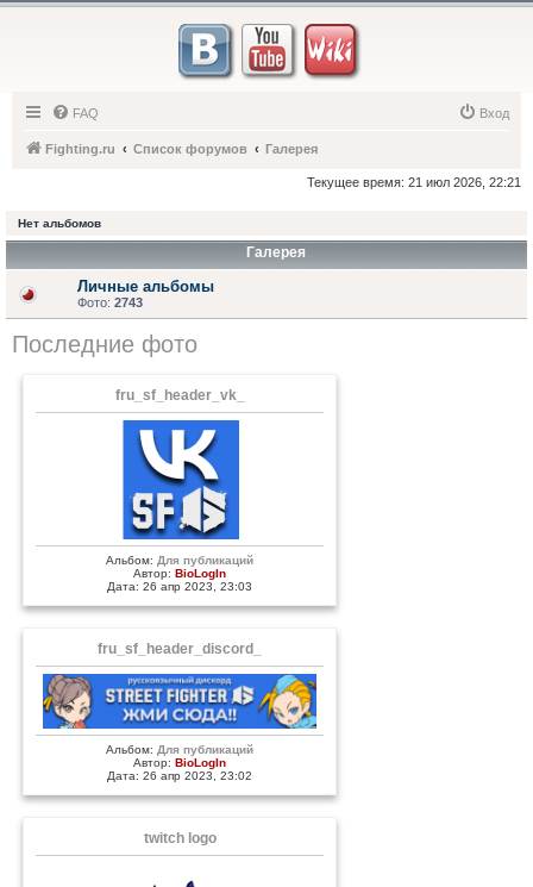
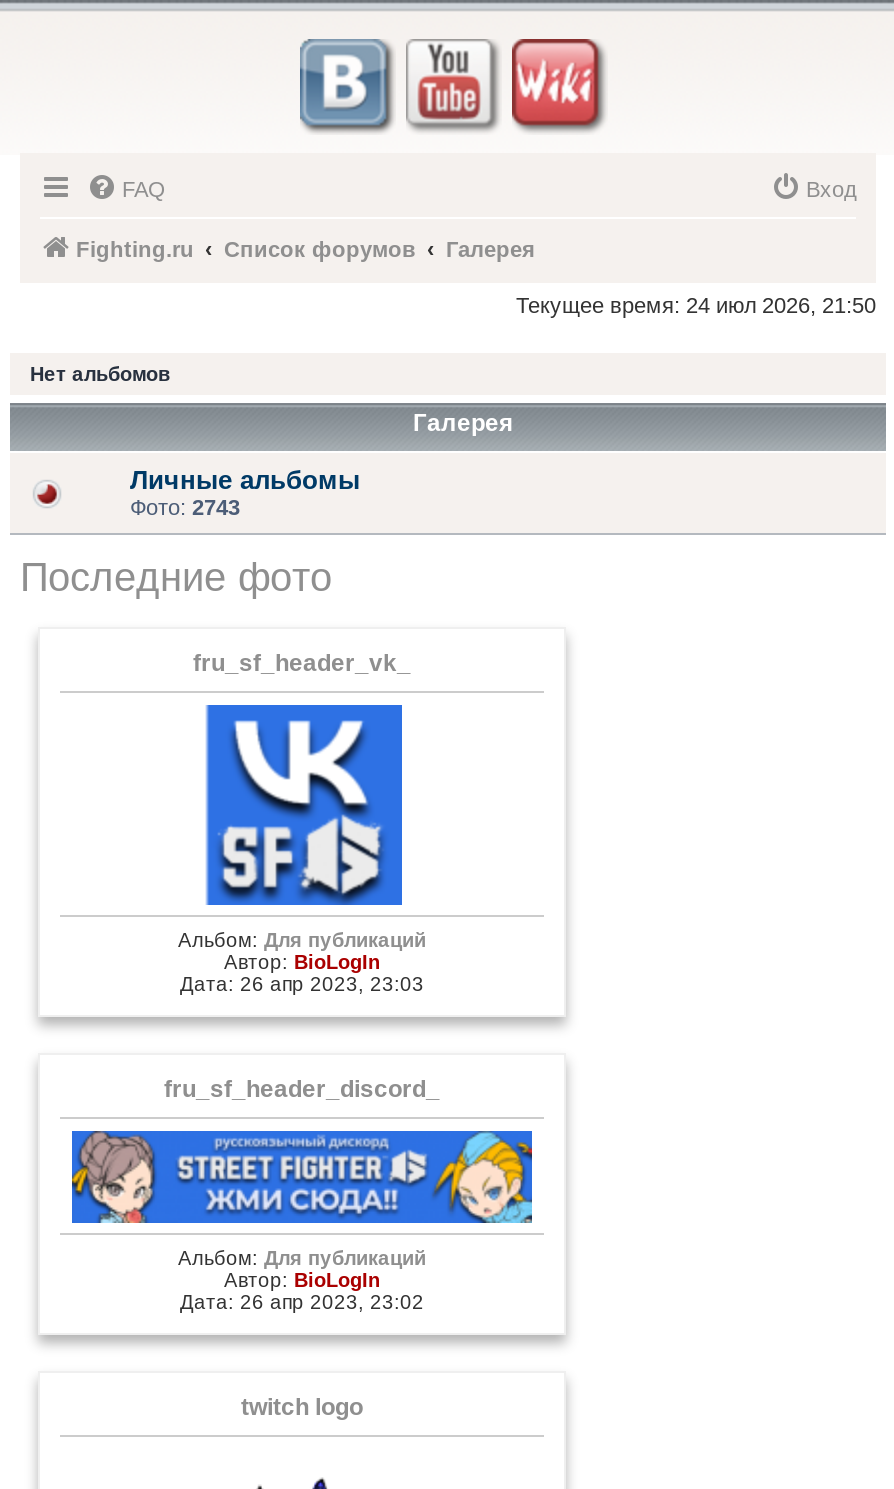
[307,175,521,189] Текущее время: 21 июл 2026, 22:21 -> [516,293,876,317] Текущее время: 24 июл 2026, 21:50

